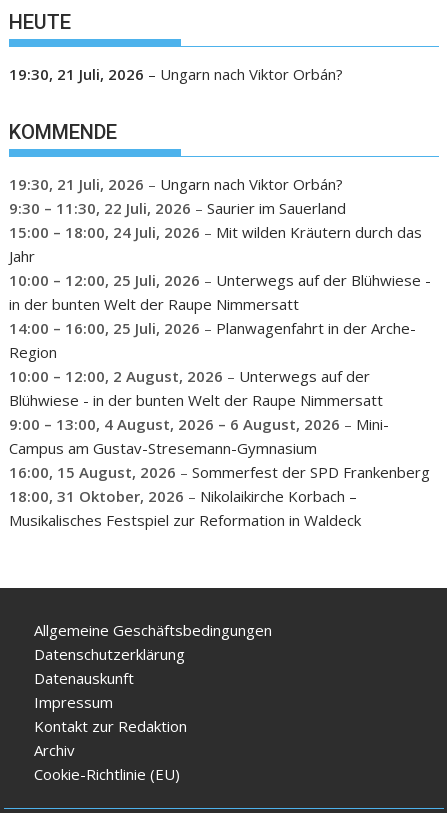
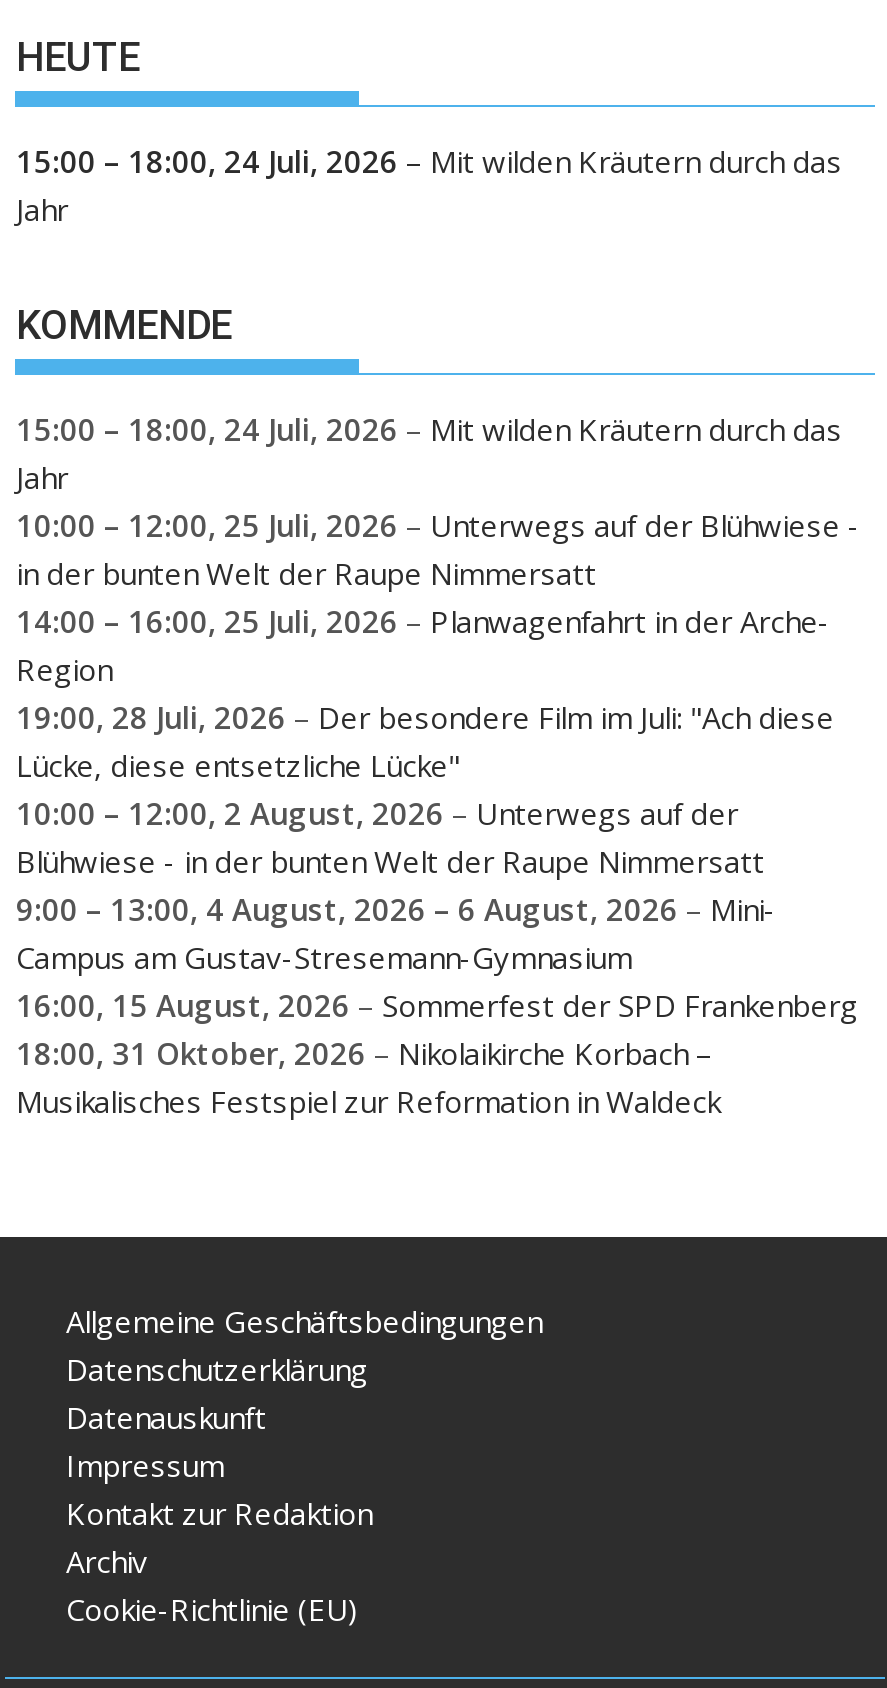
[9,63,343,83] 19:30, 21 Juli, 2026 – Ungarn nach Viktor Orbán? -> [16,140,842,228] 15:00 – 18:00, 24 Juli, 2026 – Mit wilden Kräutern durch das | Jahr
[9,174,346,218] 19:30, 21 Juli, 2026 – Ungarn nach Viktor Orbán? | 9:30 – 11:30, 22 Juli, 2026 – Saurier im Sauerland -> none
moved [9,222,431,362] -> [16,409,860,689]: 15:00 – 18:00, 24 Juli, 2026 – Mit wilden Kräutern durch das | Jahr | 10:00 – 12:00, 25 Juli, 2026 – Unterwegs auf der Blühwiese - | in der bunten Welt der Raupe Nimmersatt | 14:00 – 16:00, 25 Juli, 2026 – Planwagenfahrt in der Arche- | Region
none -> [16,697,834,785] 19:00, 28 Juli, 2026 – Der besondere Film im Juli: "Ach diese | Lücke, diese entsetzliche Lücke"

